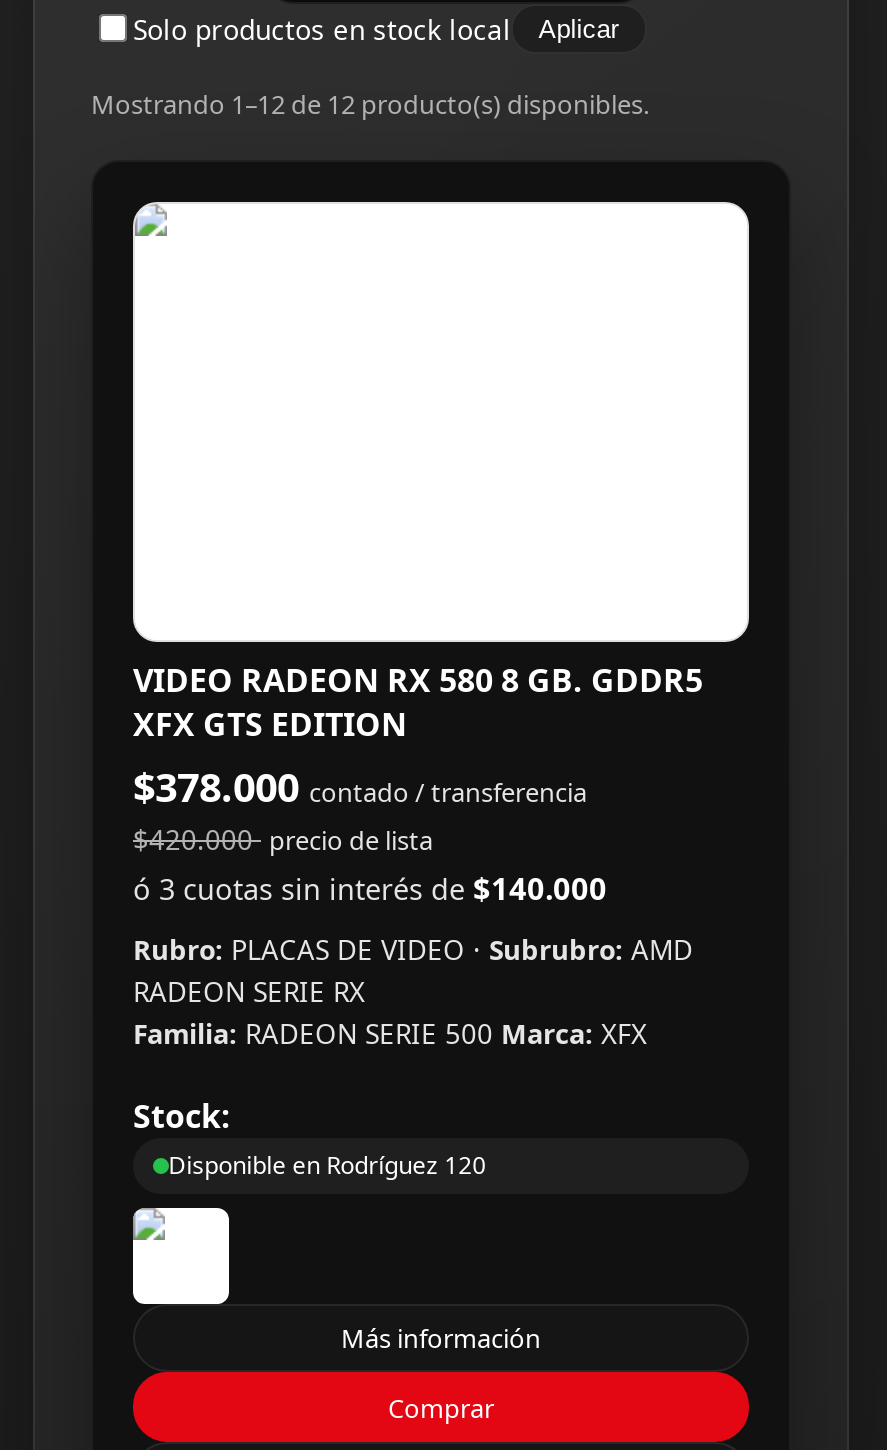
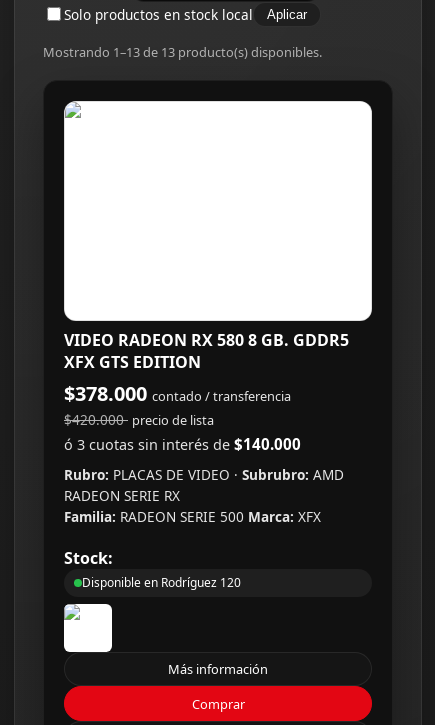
[91,85,649,121] Mostrando 1–12 de 12 producto(s) disponibles. -> [43,43,322,61] Mostrando 1–13 de 13 producto(s) disponibles.

